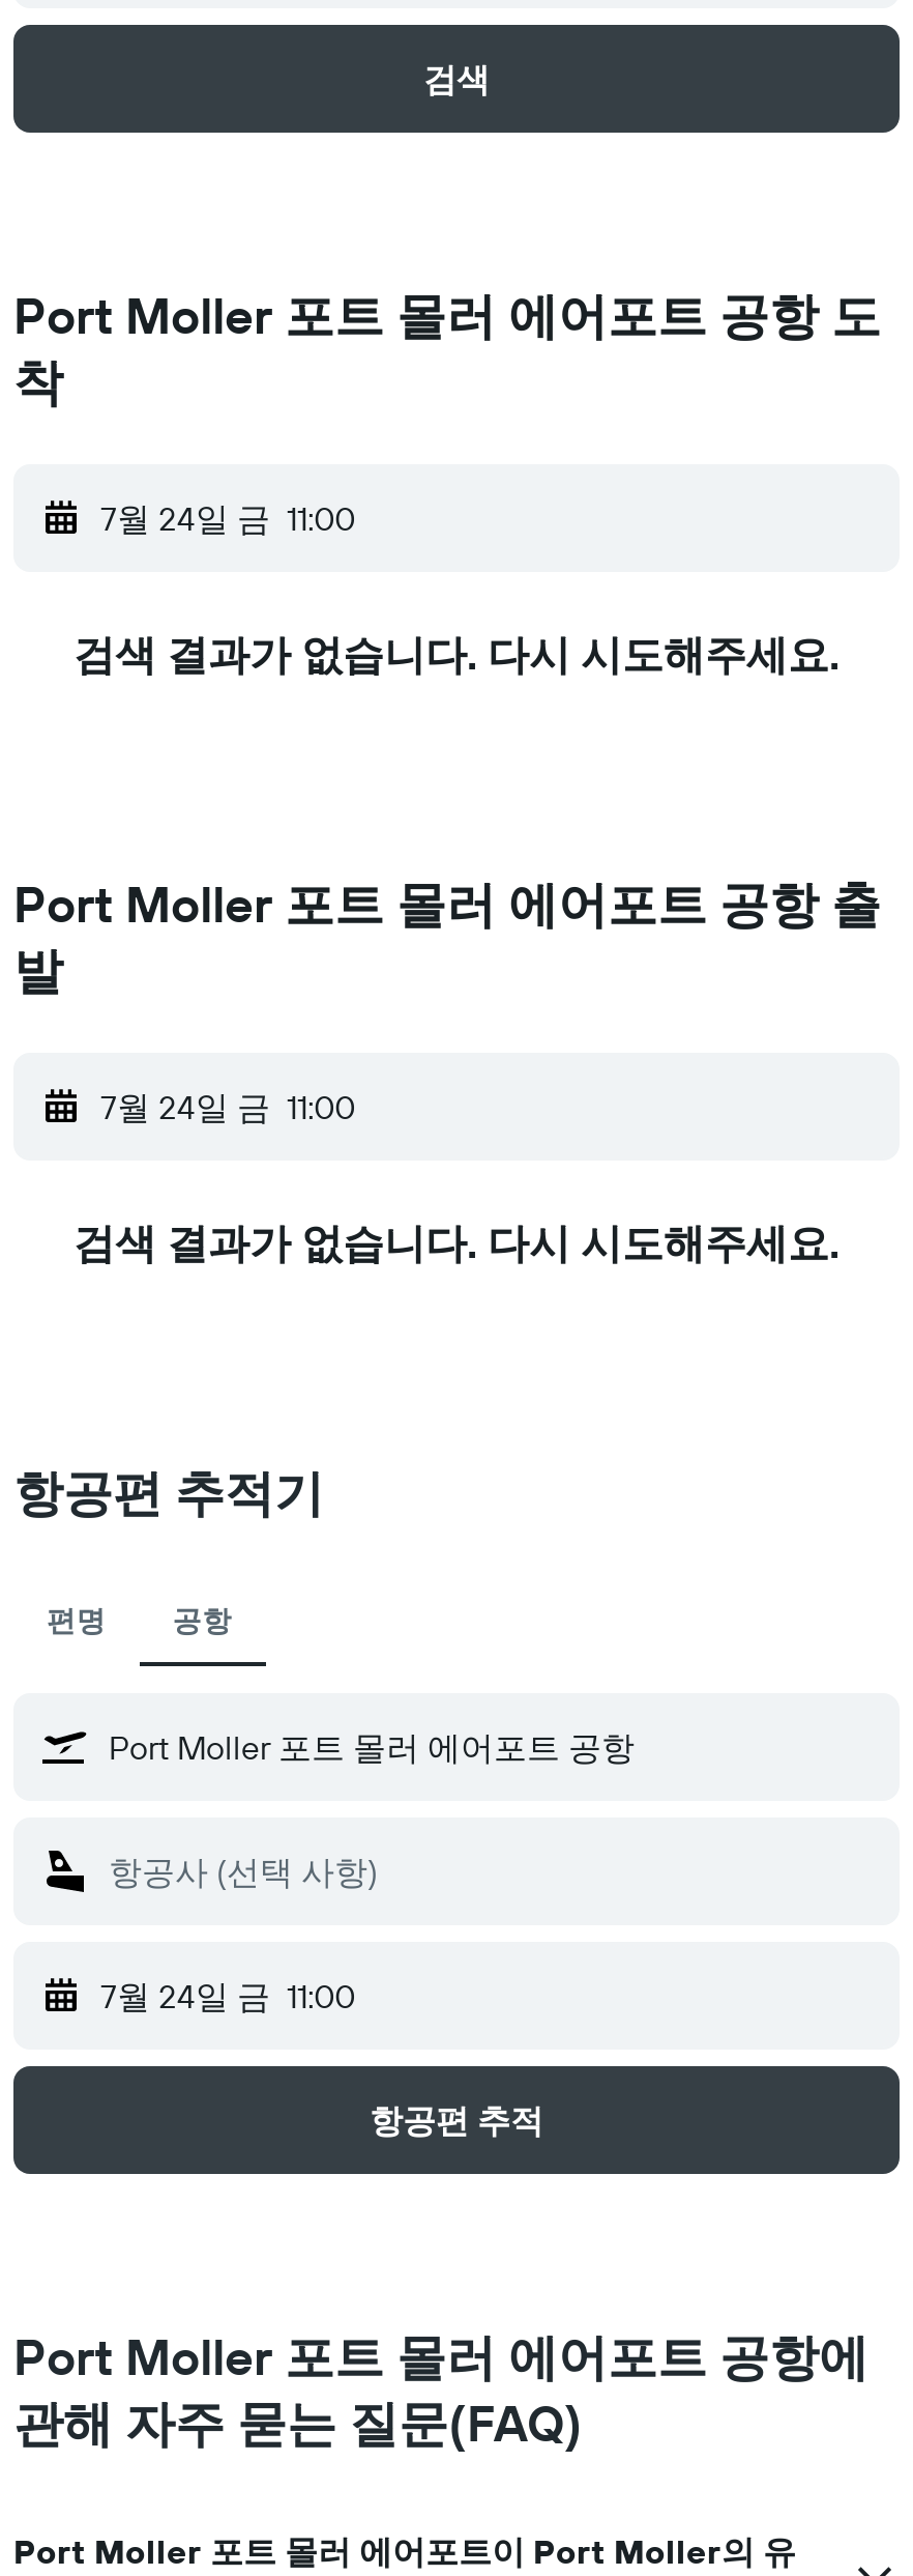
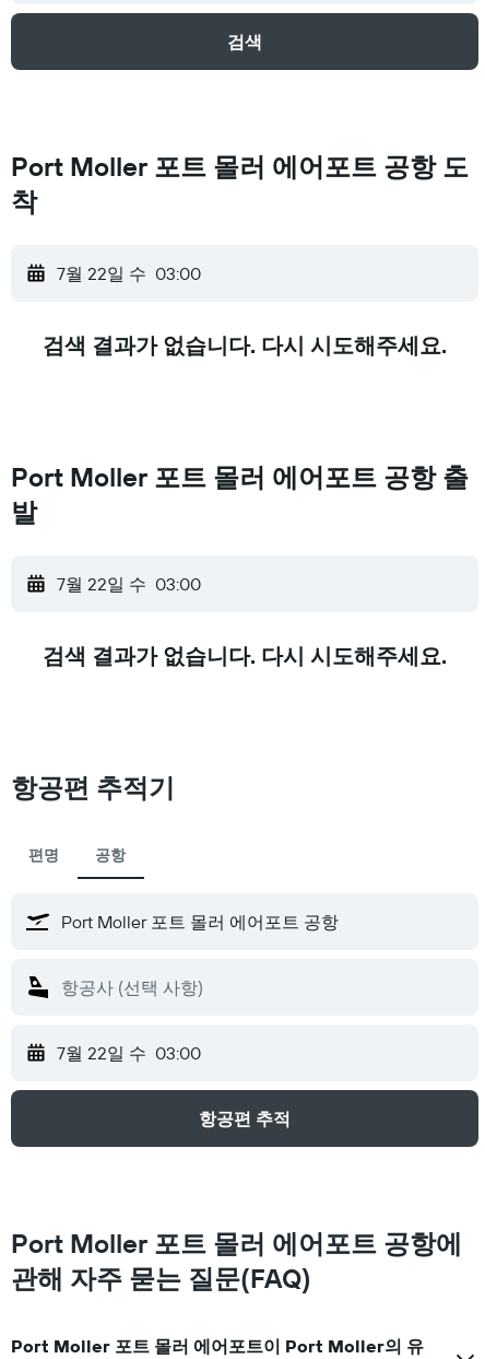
[100,497,355,539] 7월 24일 금 11:00 -> [57,262,201,284] 7월 22일 수 03:00
[100,1086,355,1127] 7월 24일 금 11:00 -> [57,573,201,595] 7월 22일 수 03:00
[100,1975,355,2016] 7월 24일 금 11:00 -> [57,1042,201,1064] 7월 22일 수 03:00

